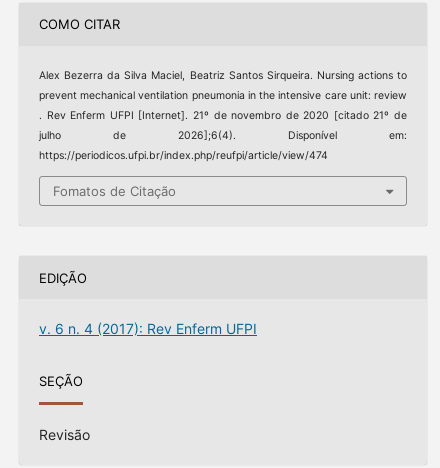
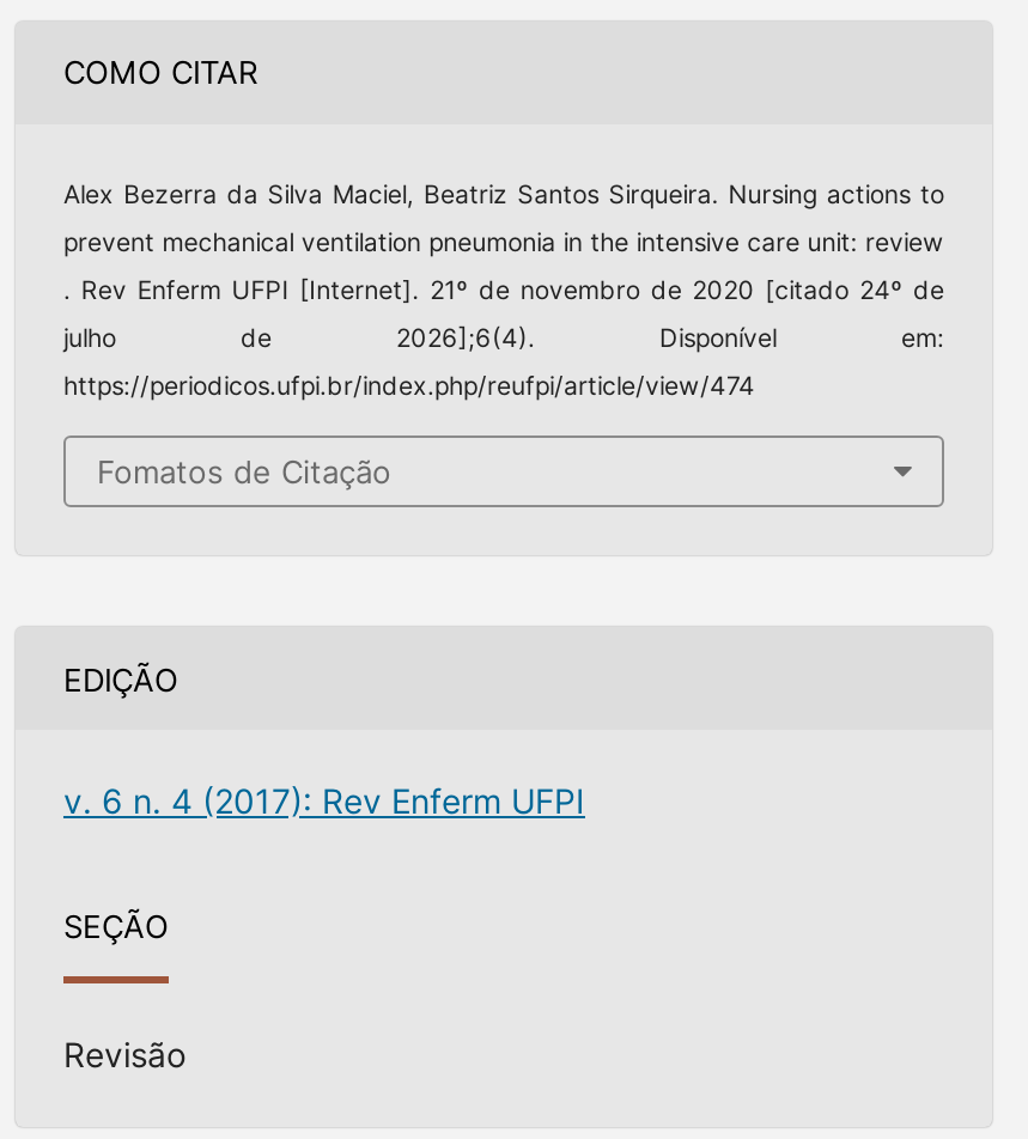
[39,109,407,122] . Rev Enferm UFPI [Internet]. 21º de novembro de 2020 [citado 21º de -> [63,275,944,306] . Rev Enferm UFPI [Internet]. 21º de novembro de 2020 [citado 24º de

